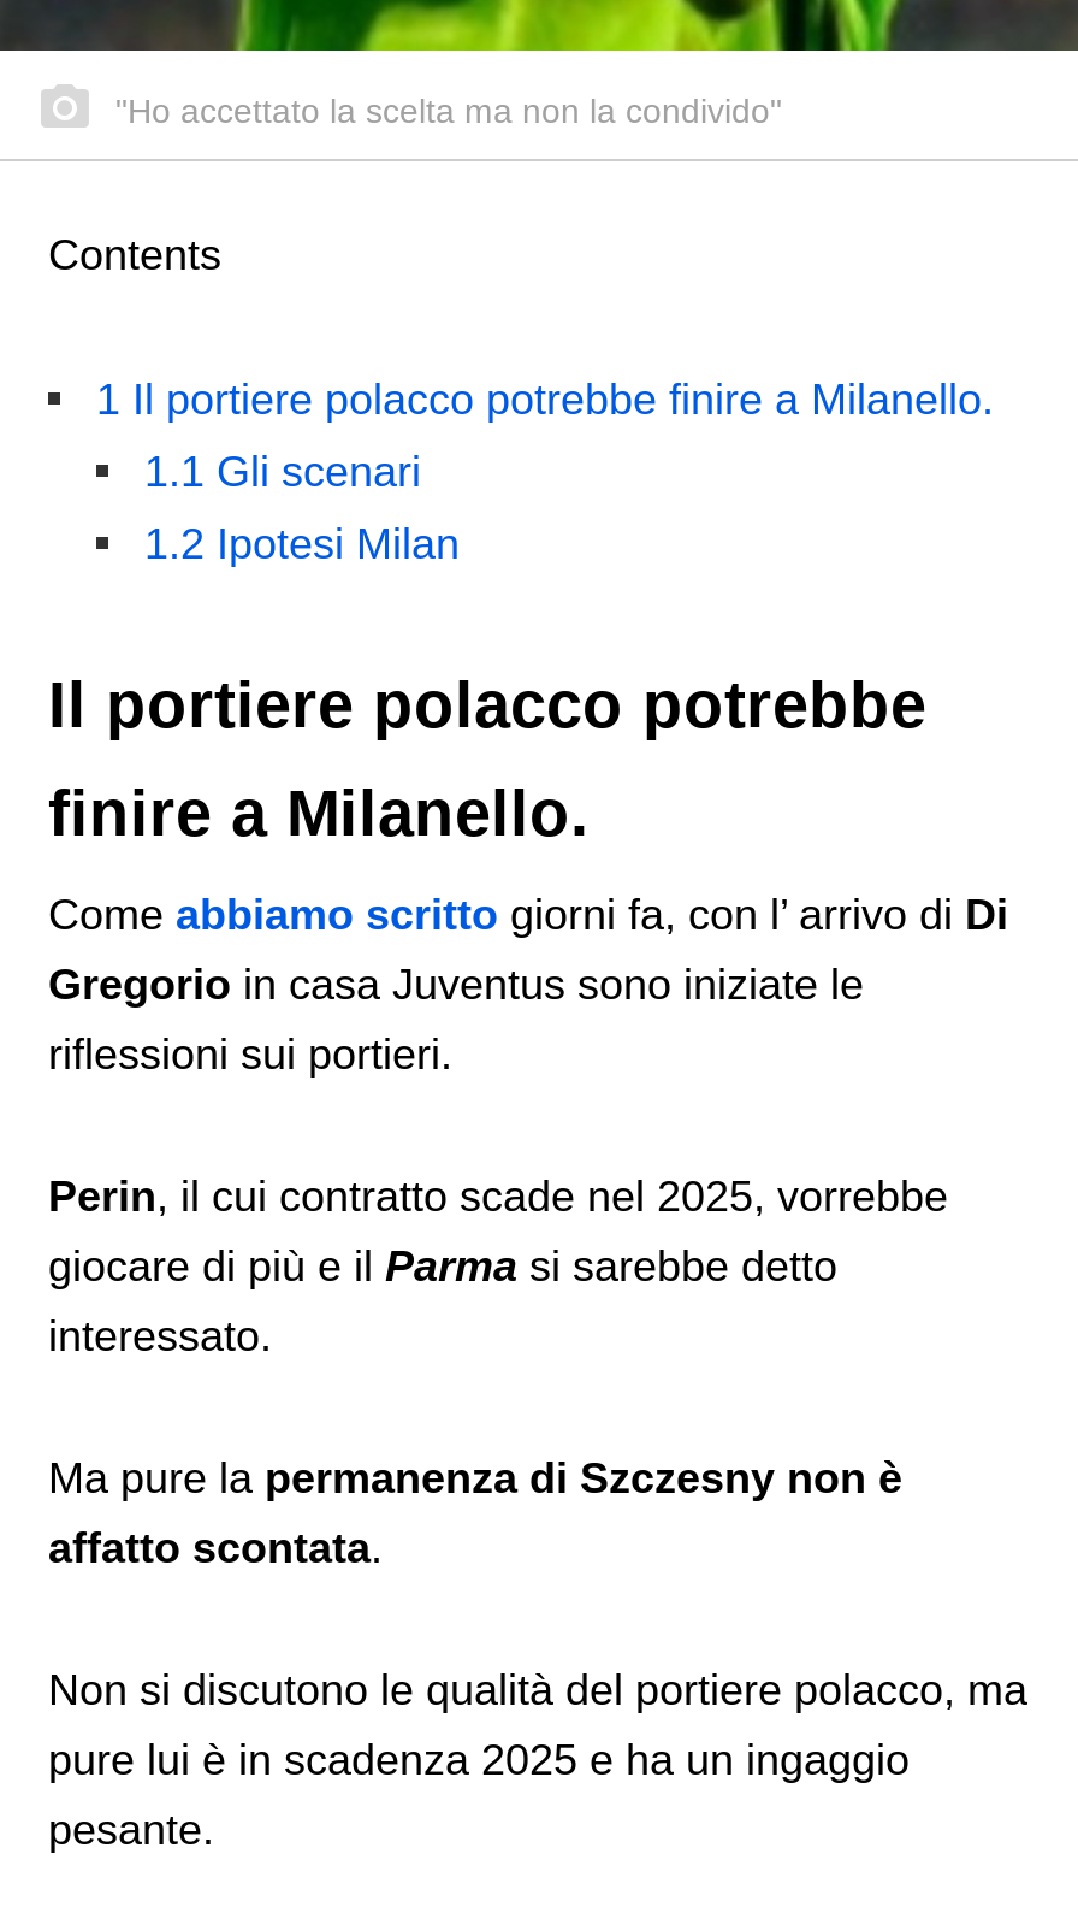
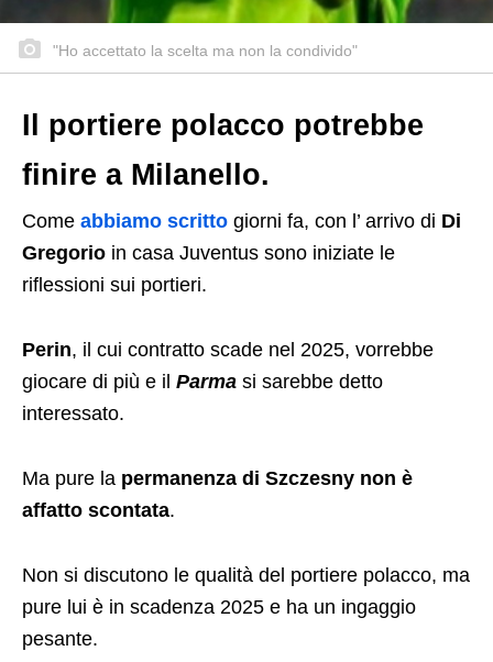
[48,232,994,569] Contents | 1 Il portiere polacco potrebbe finire a Milanello. | 1.1 Gli scenari | 1.2 Ipotesi Milan -> none

